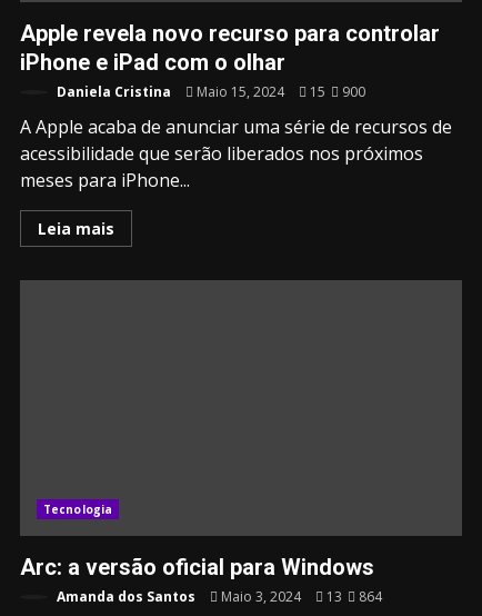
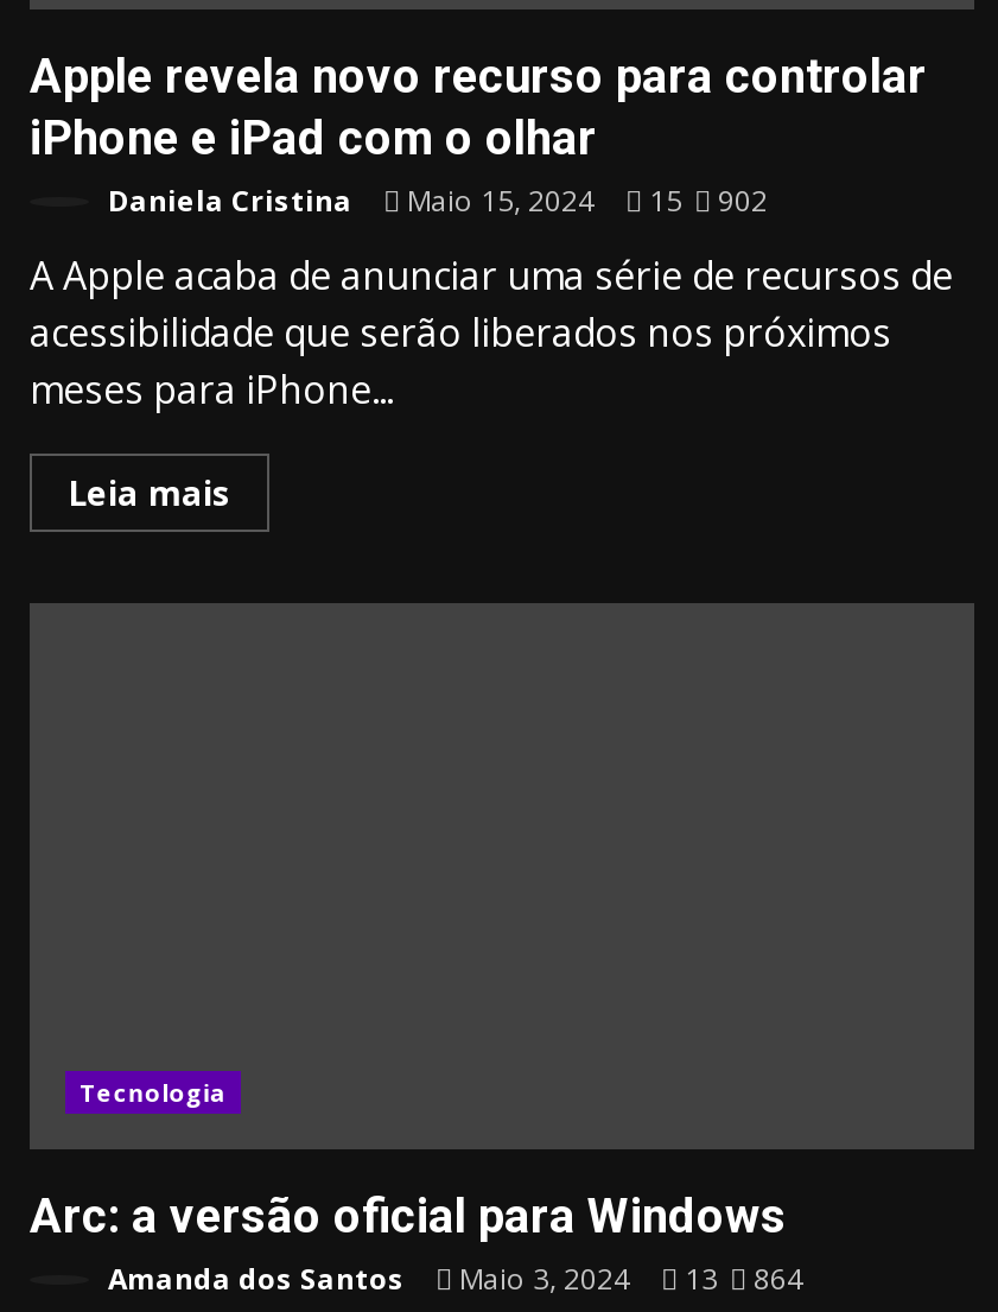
[53,82,365,101] Daniela Cristina Maio 15, 2024 15 900 -> [101,179,768,220] Daniela Cristina Maio 15, 2024 15 902

